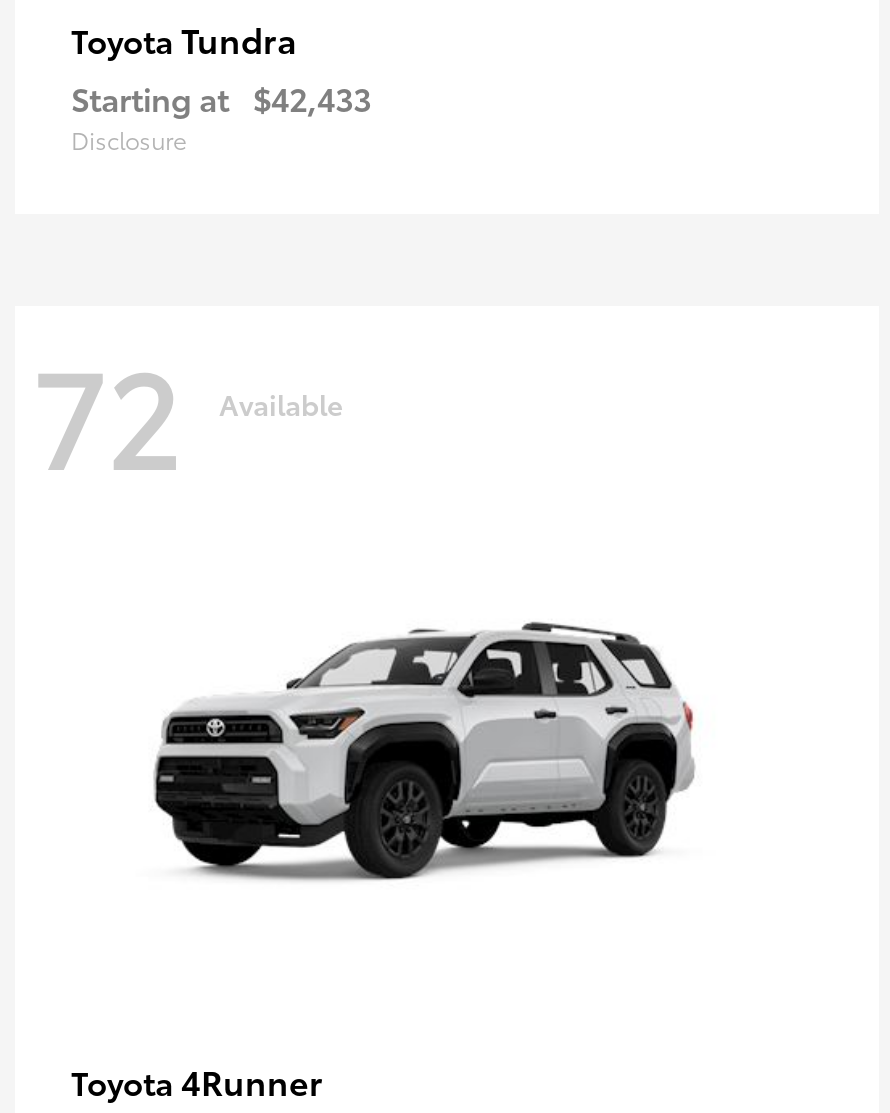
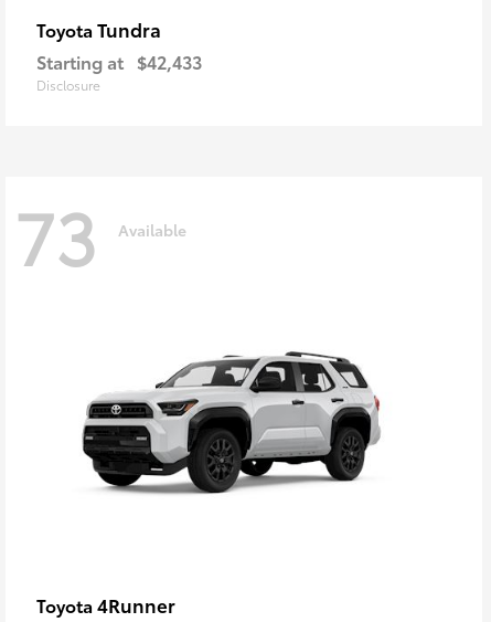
[31,319,343,503] 72 Available -> [14,184,186,285] 73 Available

